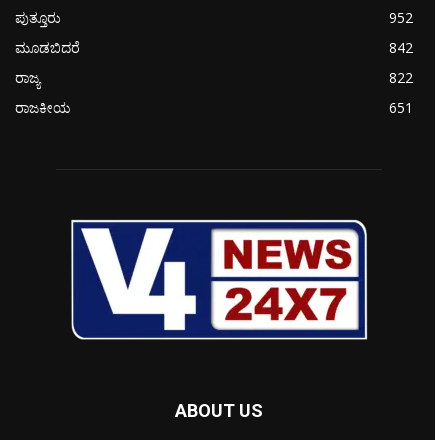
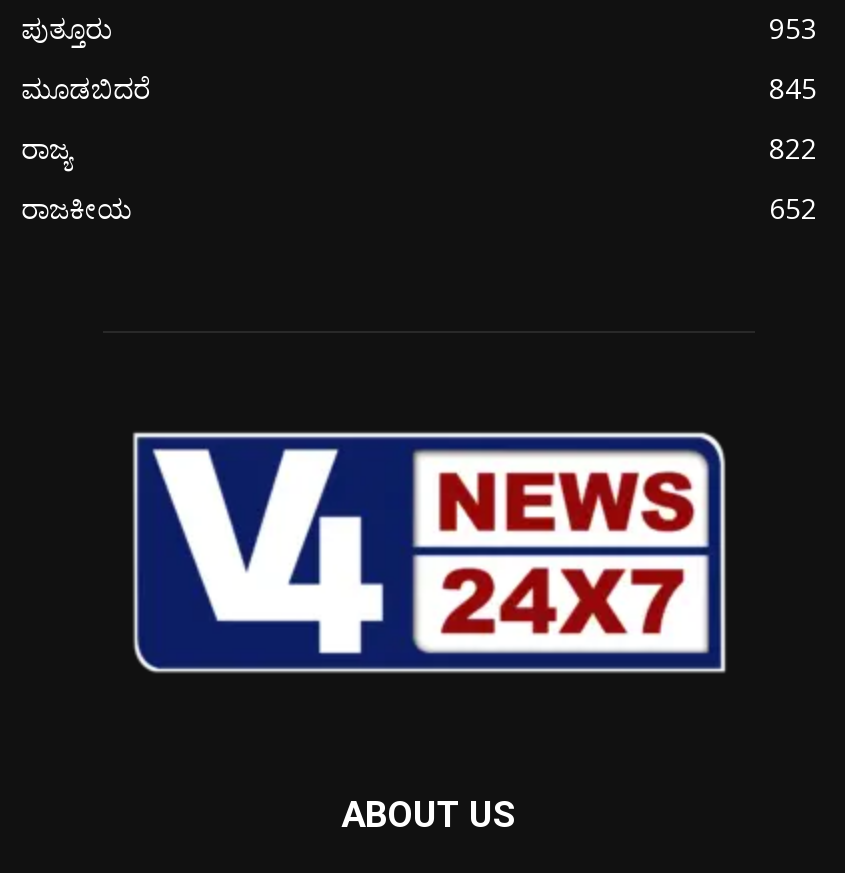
[389,8,413,27] 952 -> [769,9,817,47] 953
[389,38,413,57] 842 -> [769,69,817,107] 845
[389,98,413,117] 651 -> [769,189,817,227] 652

